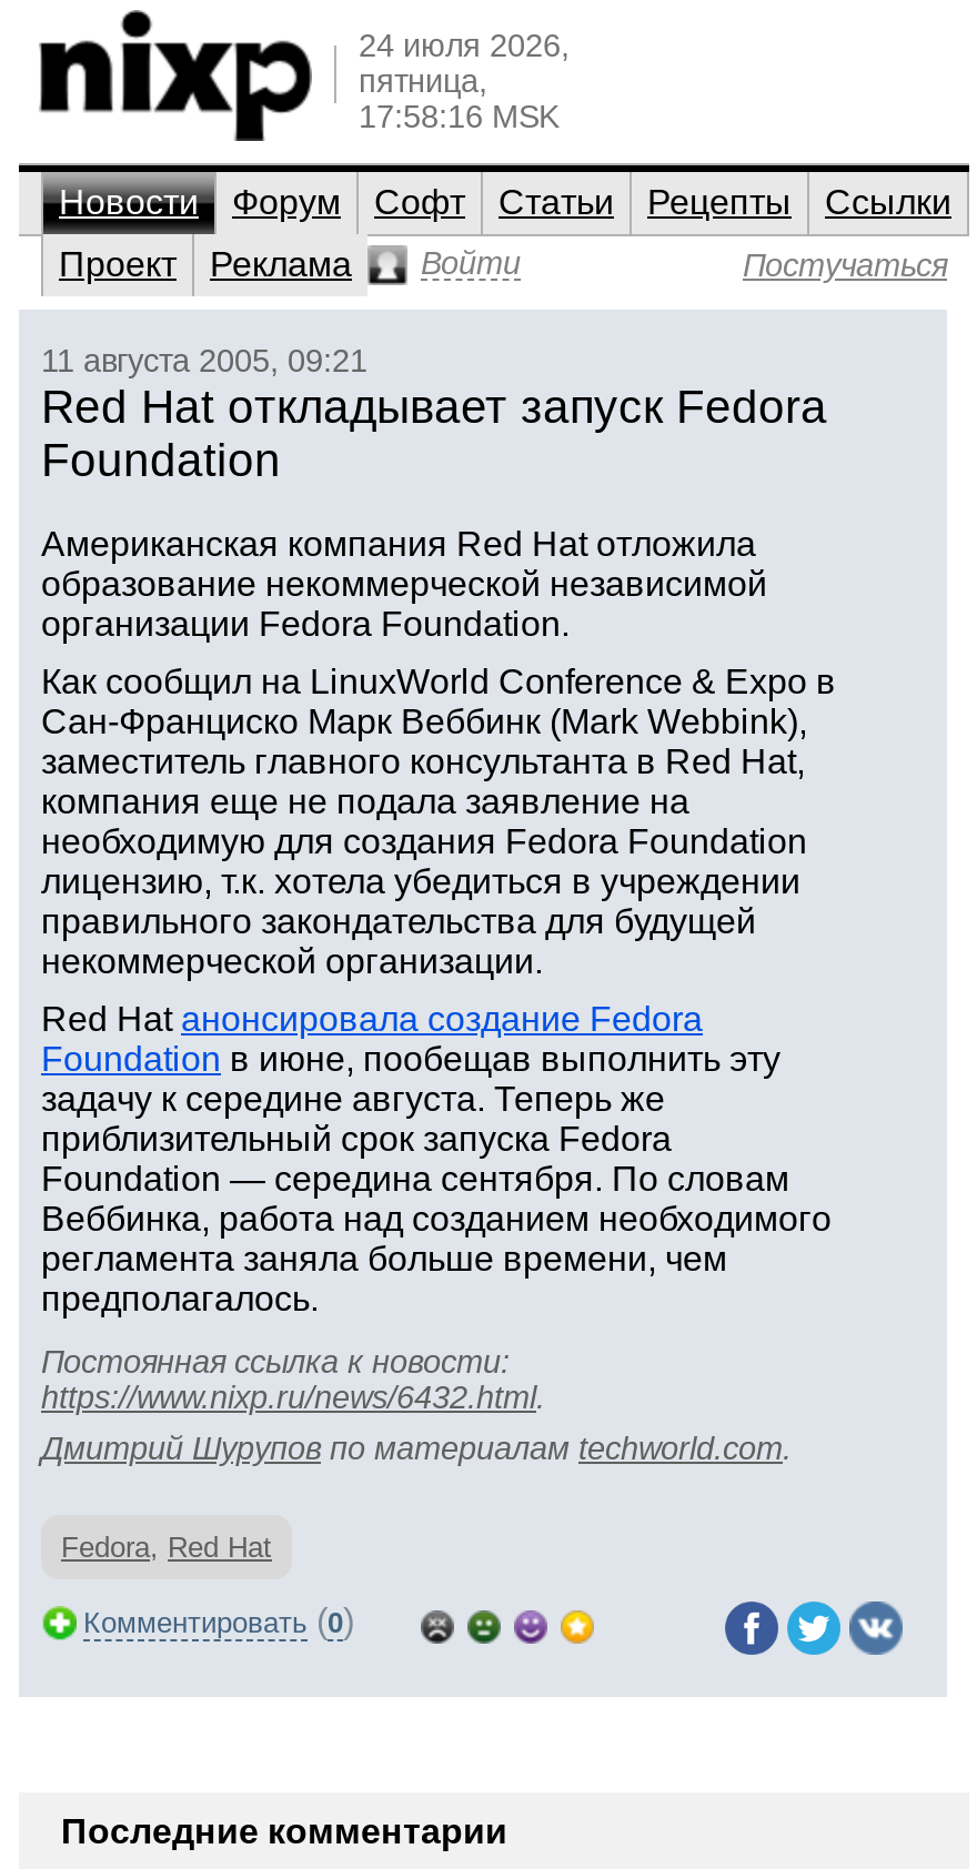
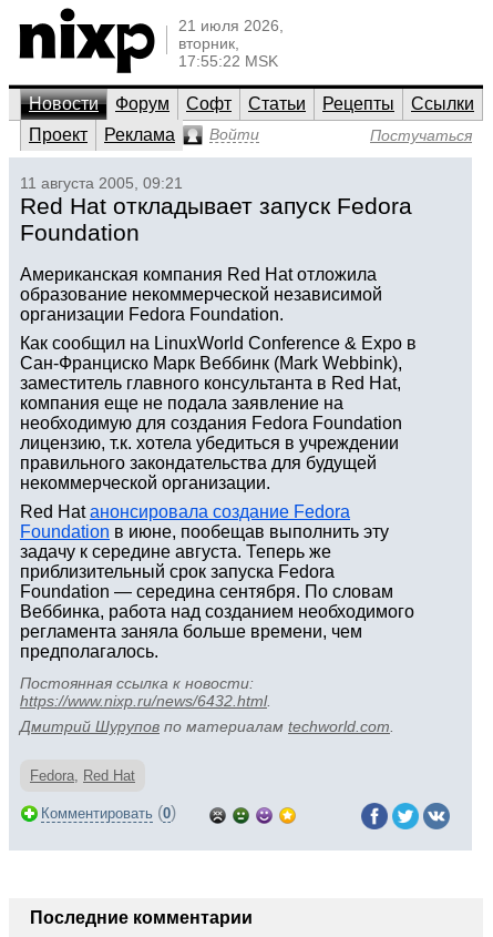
[359,28,570,134] 24 июля 2026, | пятница, | 17:58:16 MSK -> [178,17,284,70] 21 июля 2026, | вторник, | 17:55:22 MSK

